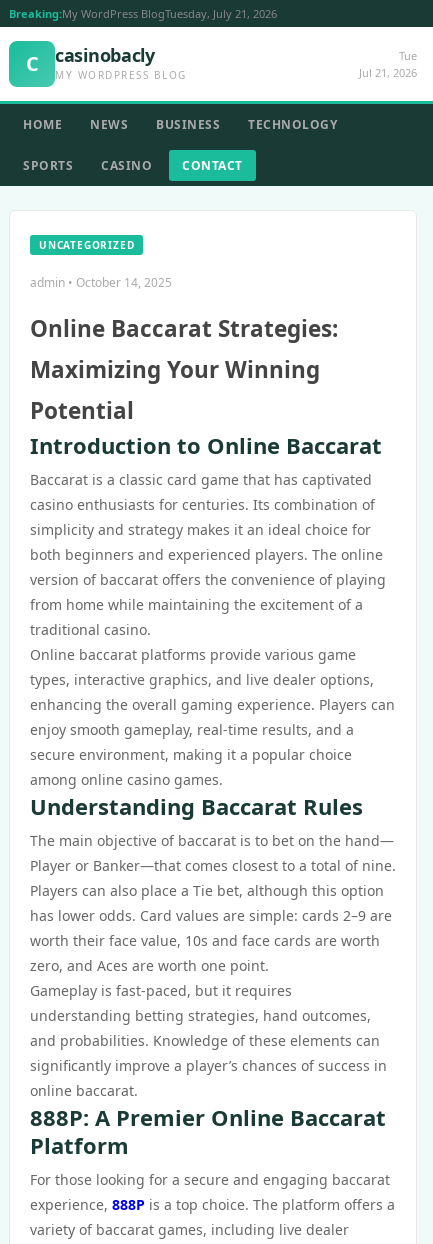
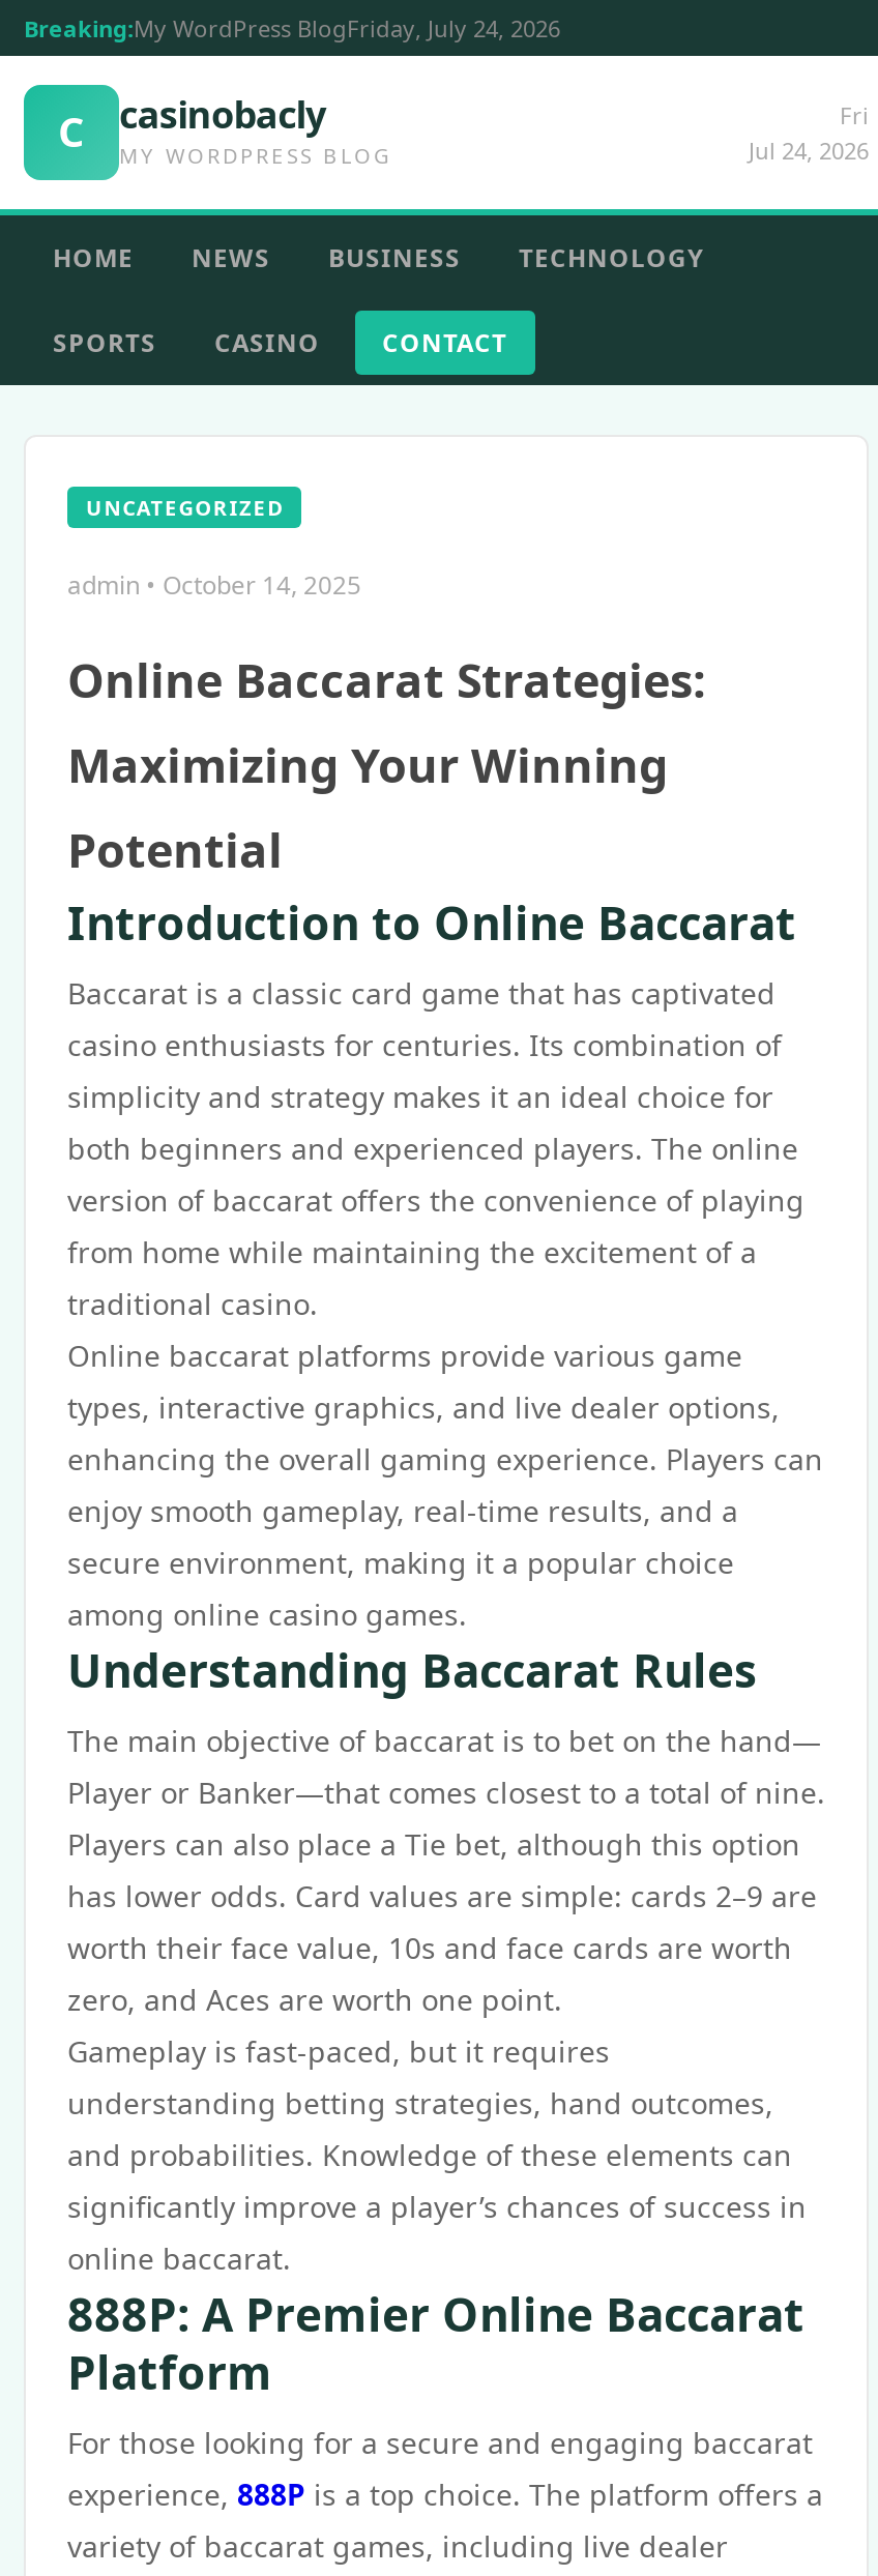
[9,6,277,21] Breaking:My WordPress BlogTuesday, July 21, 2026 -> [24,12,560,43] Breaking:My WordPress BlogFriday, July 24, 2026
[359,48,417,80] Tue | Jul 21, 2026 -> [749,99,869,166] Fri | Jul 24, 2026

